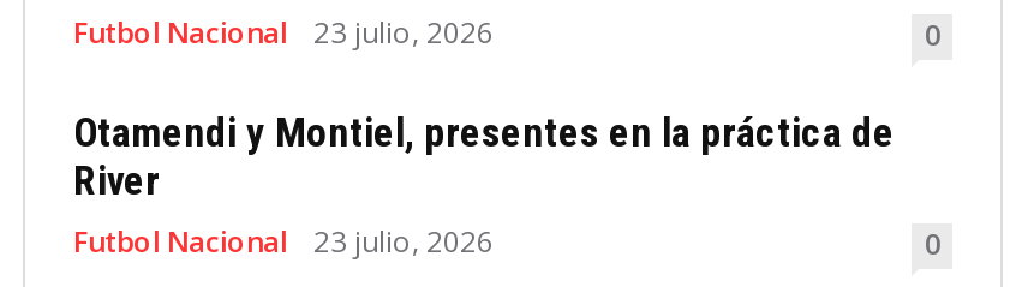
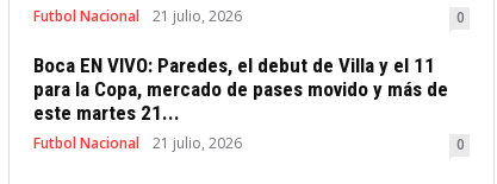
[73,11,494,52] Futbol Nacional 23 julio, 2026 -> [33,5,242,26] Futbol Nacional 21 julio, 2026
[73,107,895,203] Otamendi y Montiel, presentes en la práctica de | River -> [33,53,448,124] Boca EN VIVO: Paredes, el debut de Villa y el 11 | para la Copa, mercado de pases movido y más de | este martes 21...
[73,220,494,261] Futbol Nacional 23 julio, 2026 -> [33,132,242,153] Futbol Nacional 21 julio, 2026

